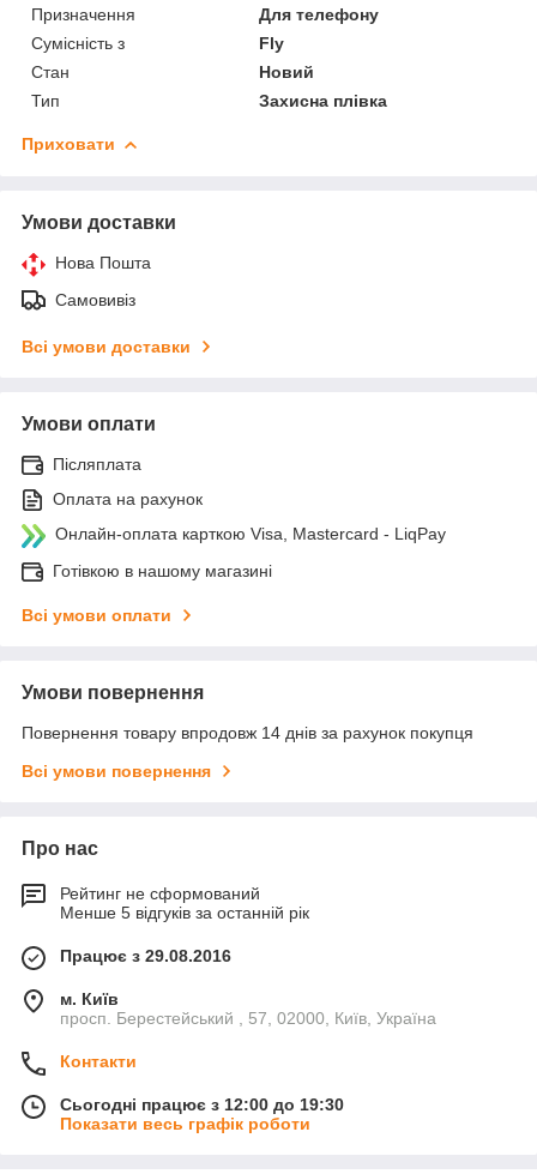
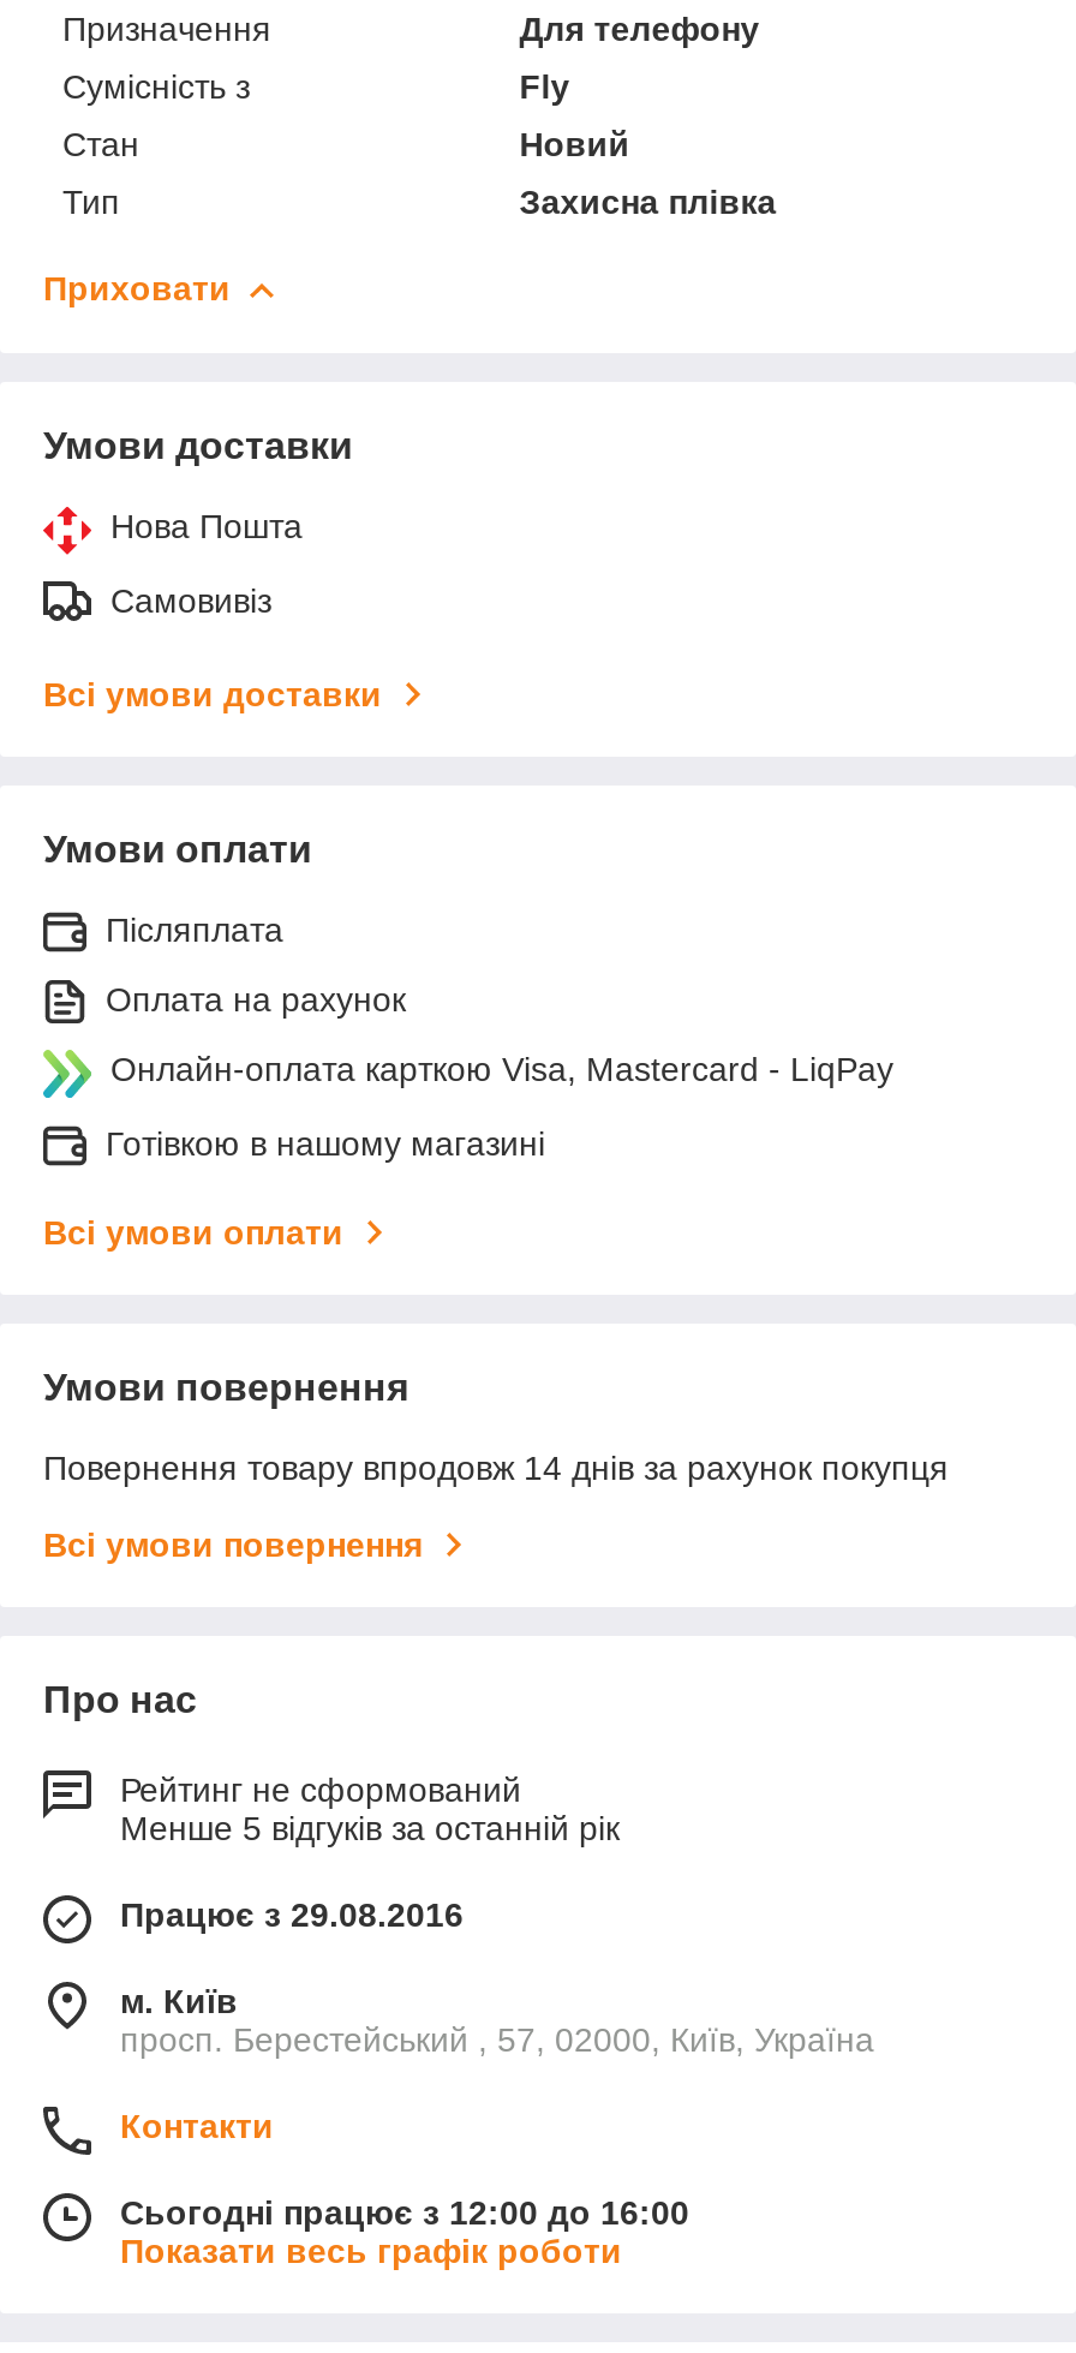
[60,1094,344,1114] Сьогодні працює з 12:00 до 19:30 -> [120,2193,689,2231] Сьогодні працює з 12:00 до 16:00

